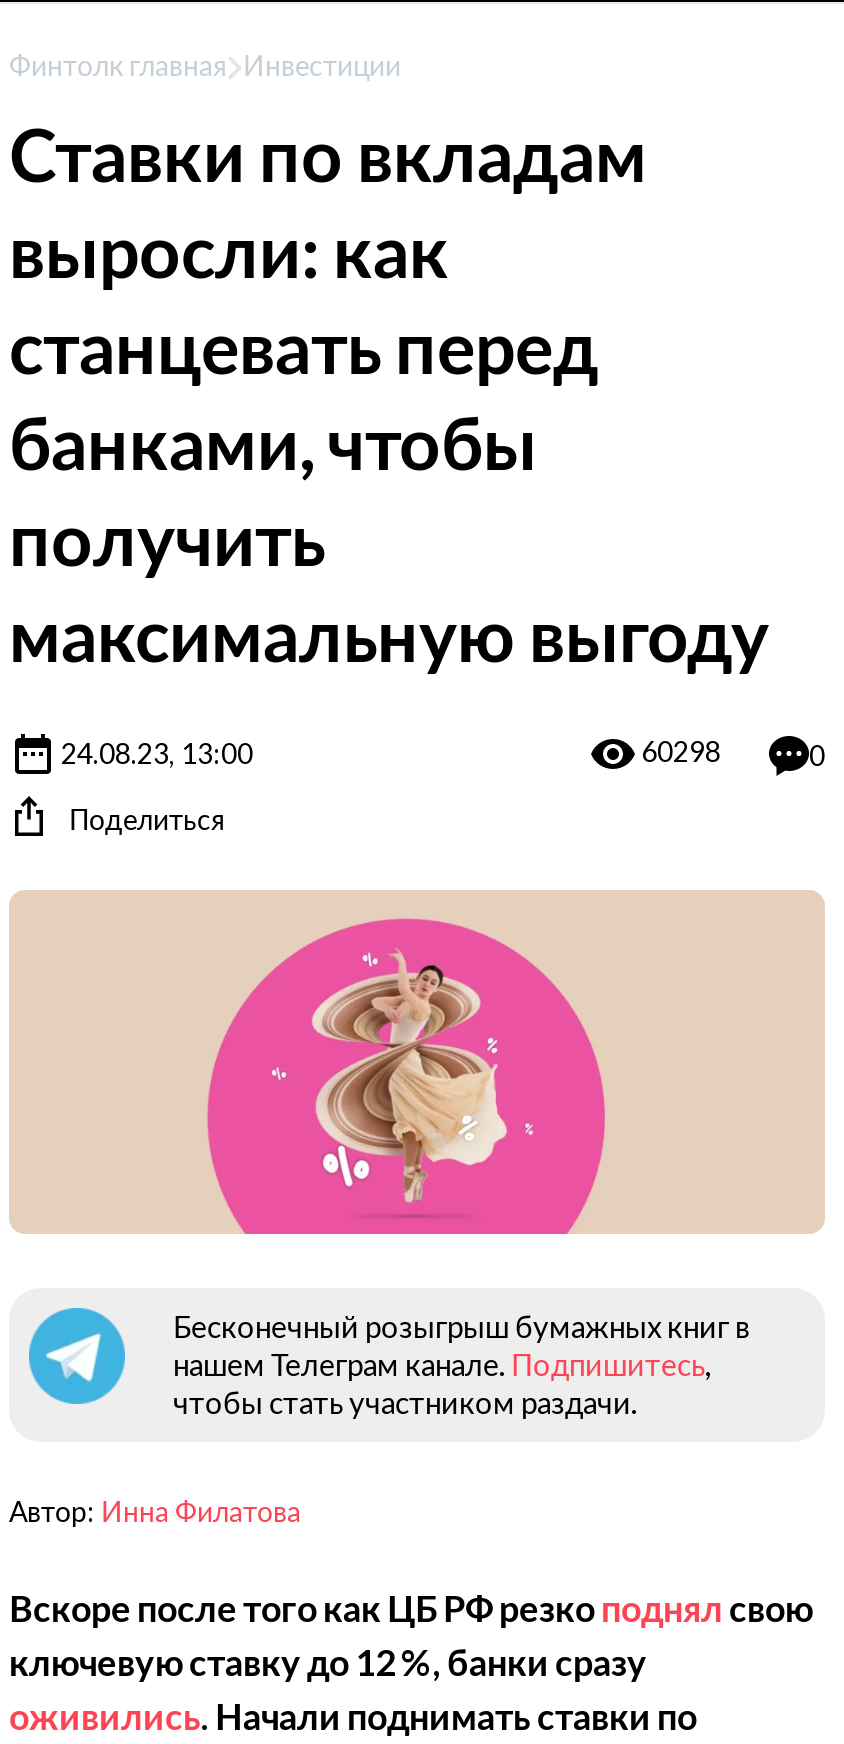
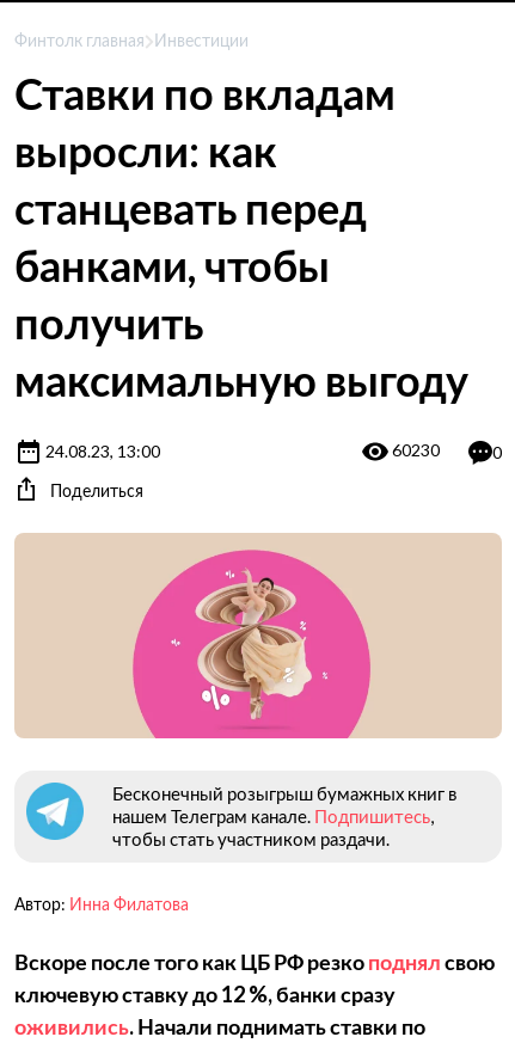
[641,734,721,768] 60298 -> [392,440,440,460] 60230

